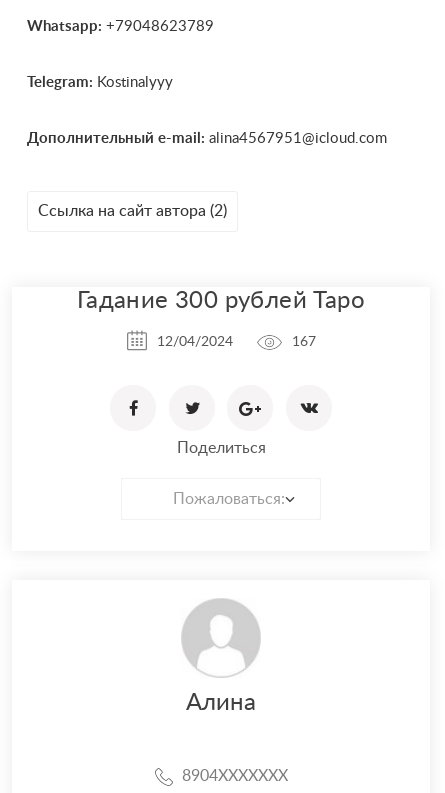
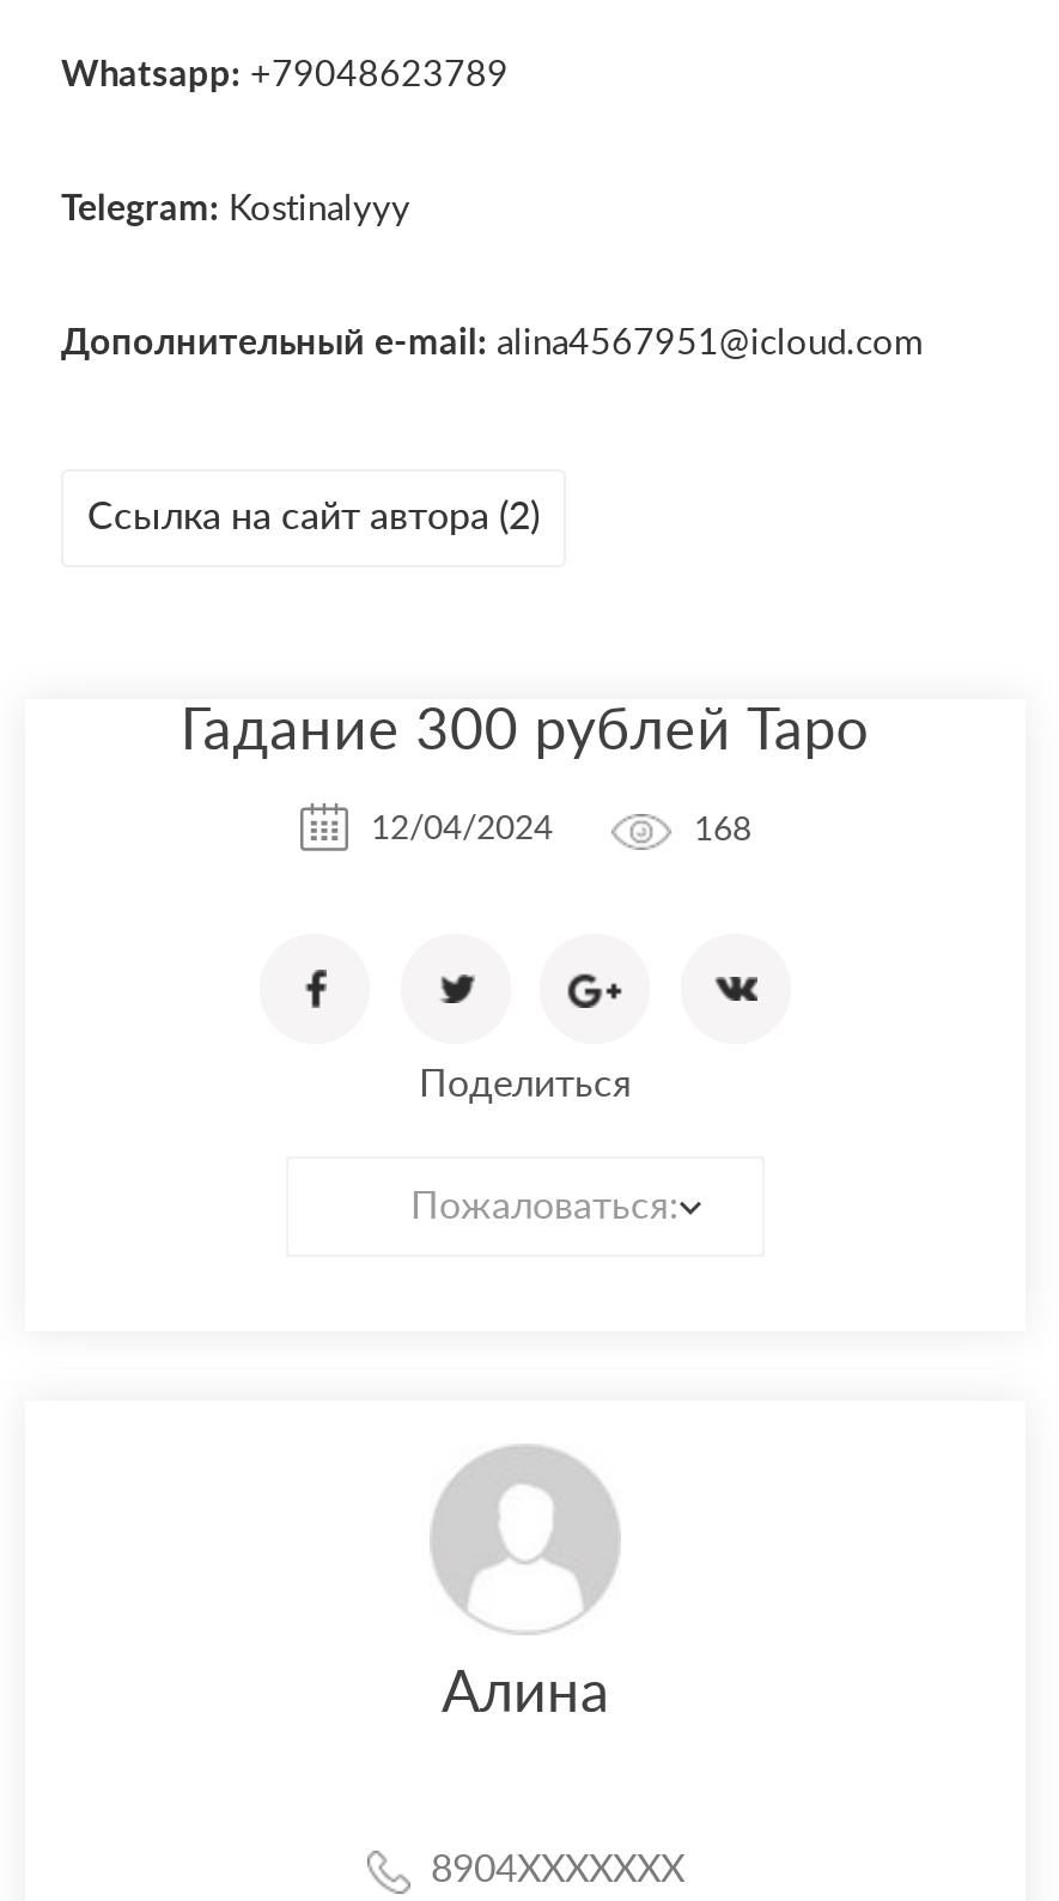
[291,335,315,349] 167 -> [694,814,751,848] 168

